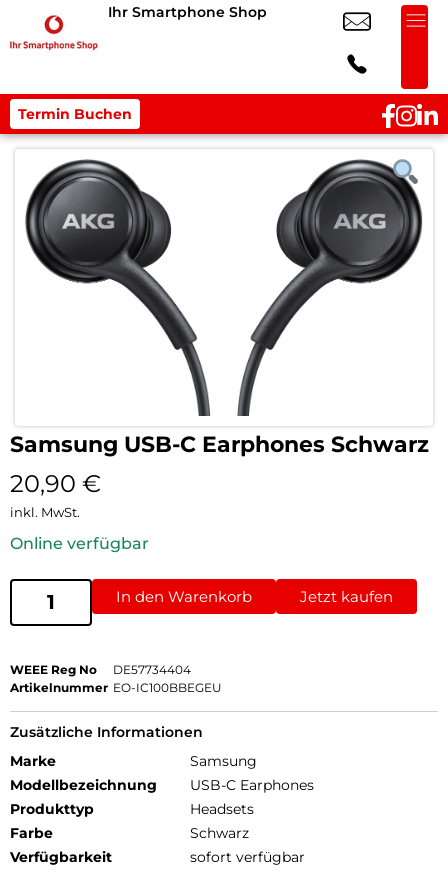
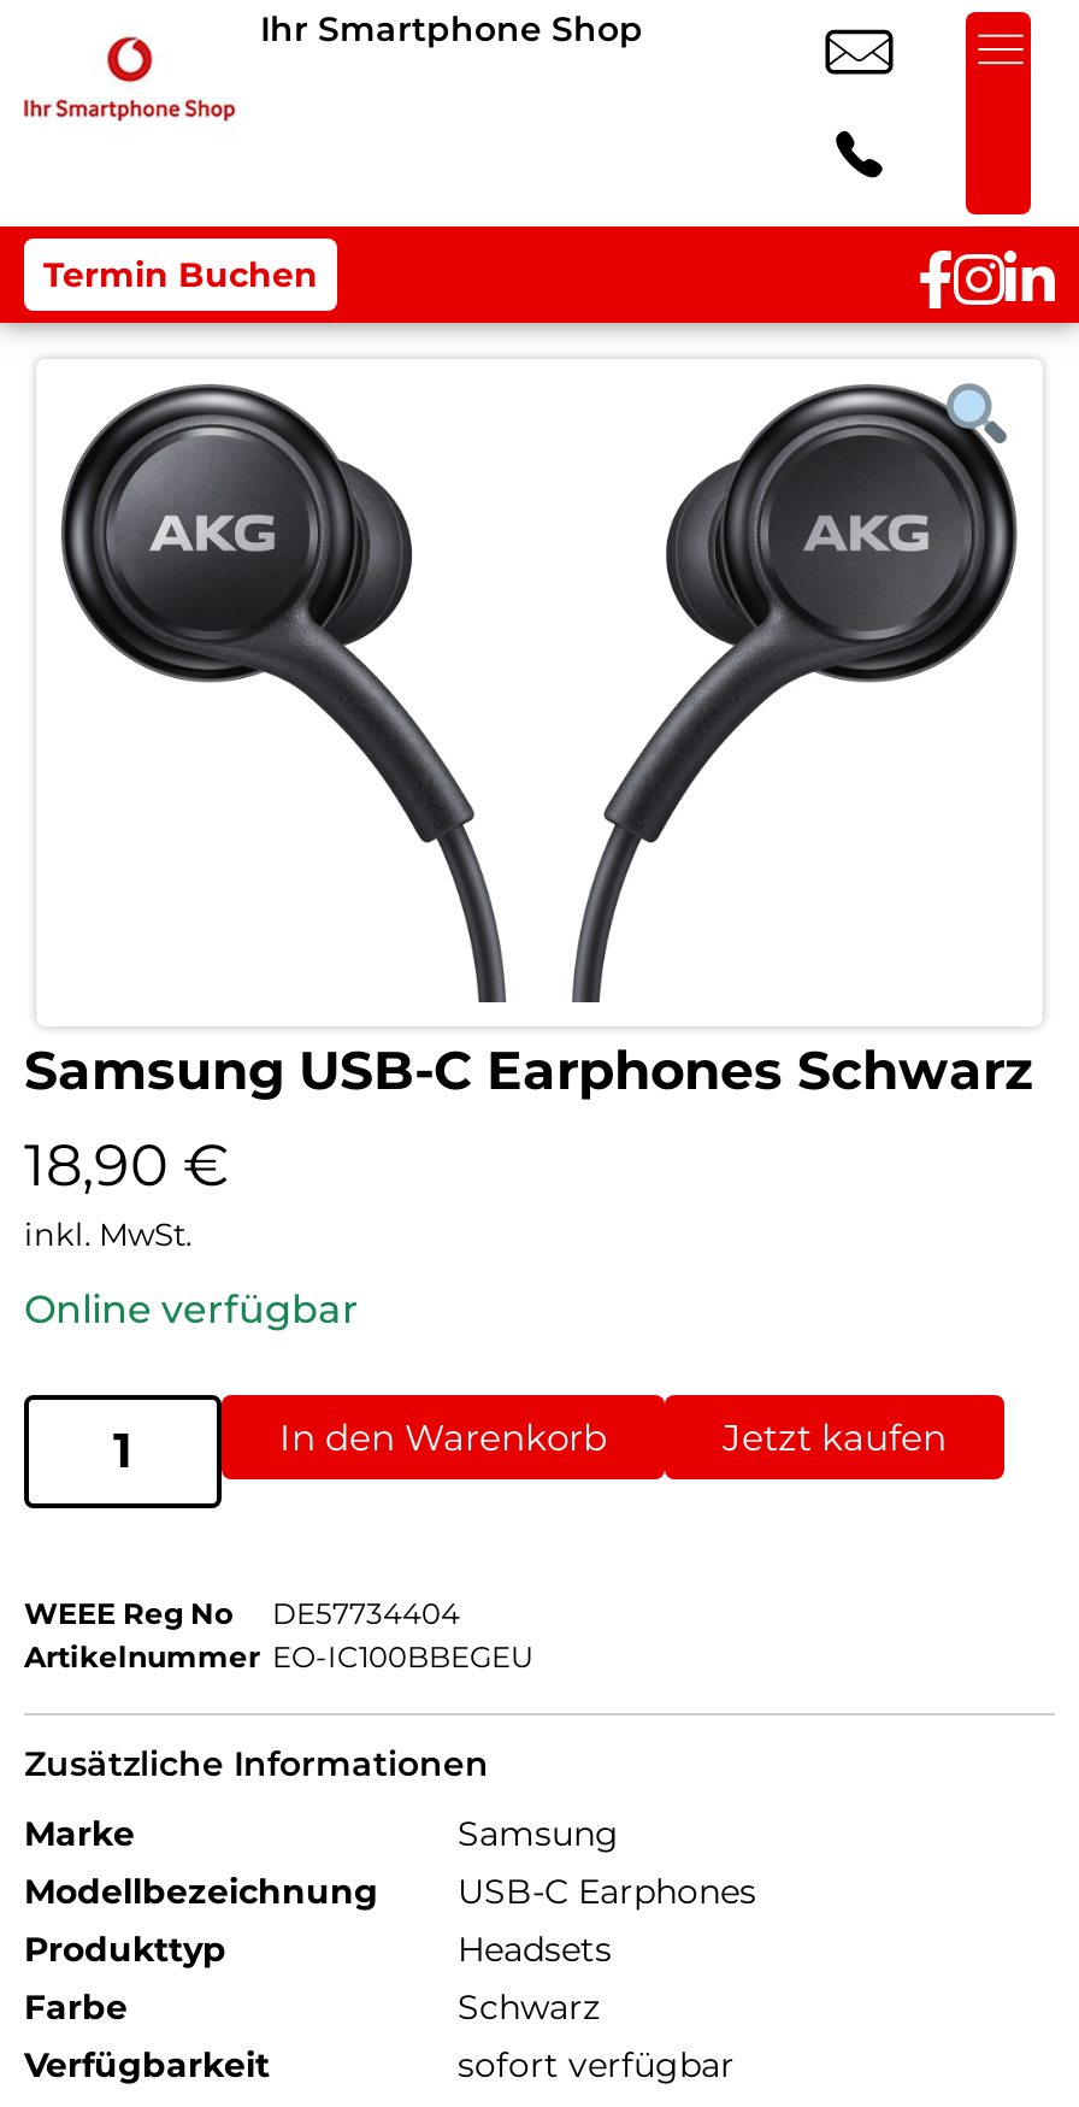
[10,469,101,498] 20,90 € -> [24,1129,229,1199] 18,90 €

